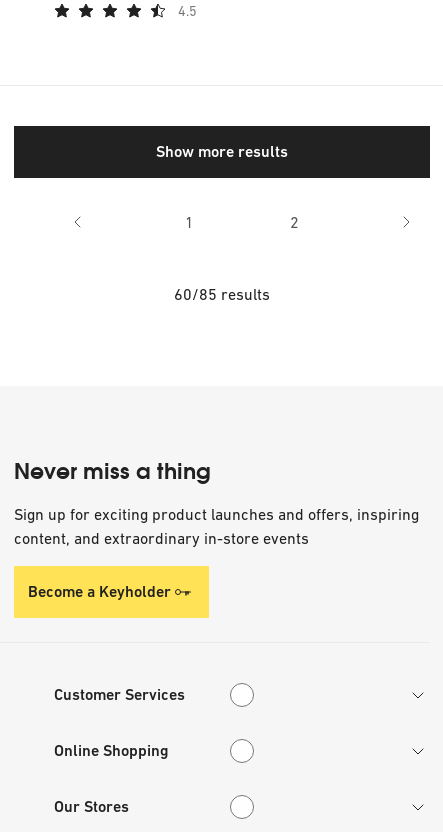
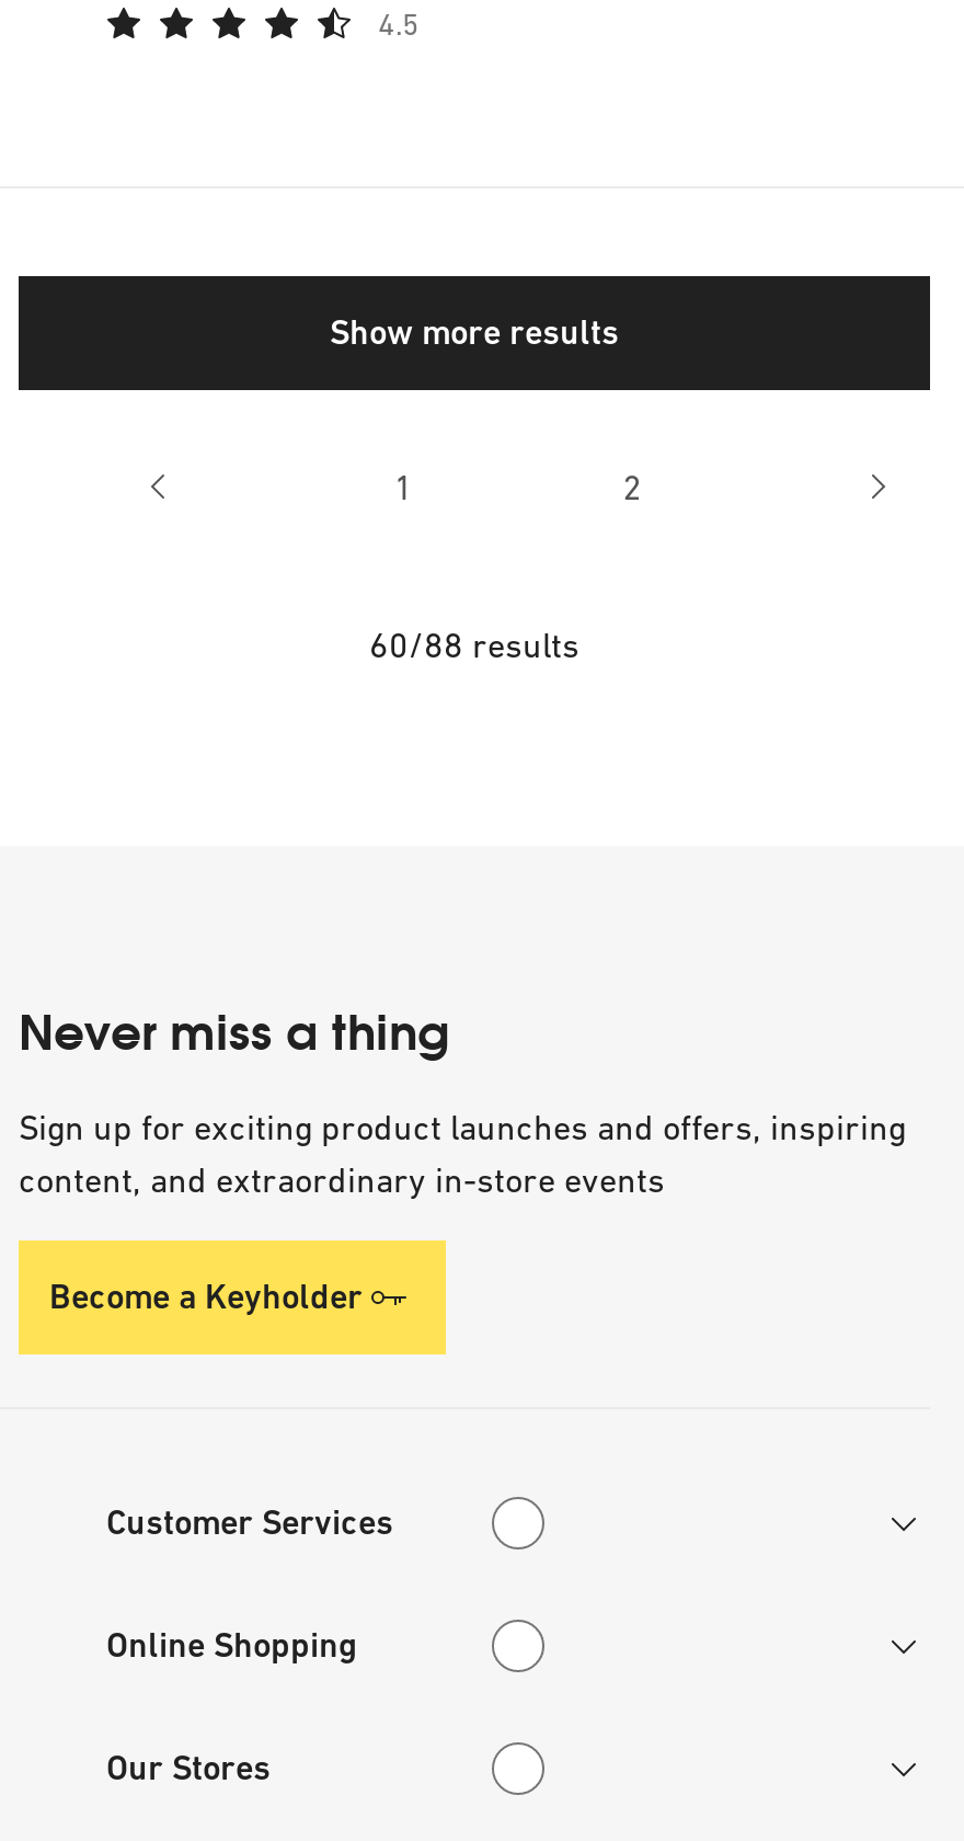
[174,285,270,303] 60/85 results -> [369,626,579,665] 60/88 results

